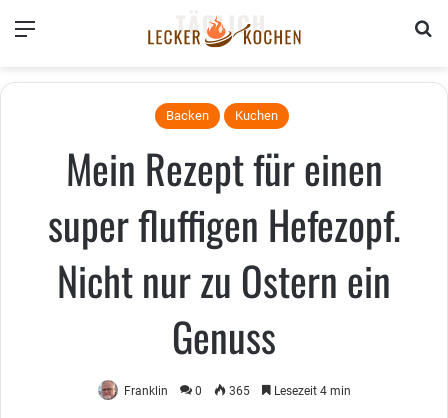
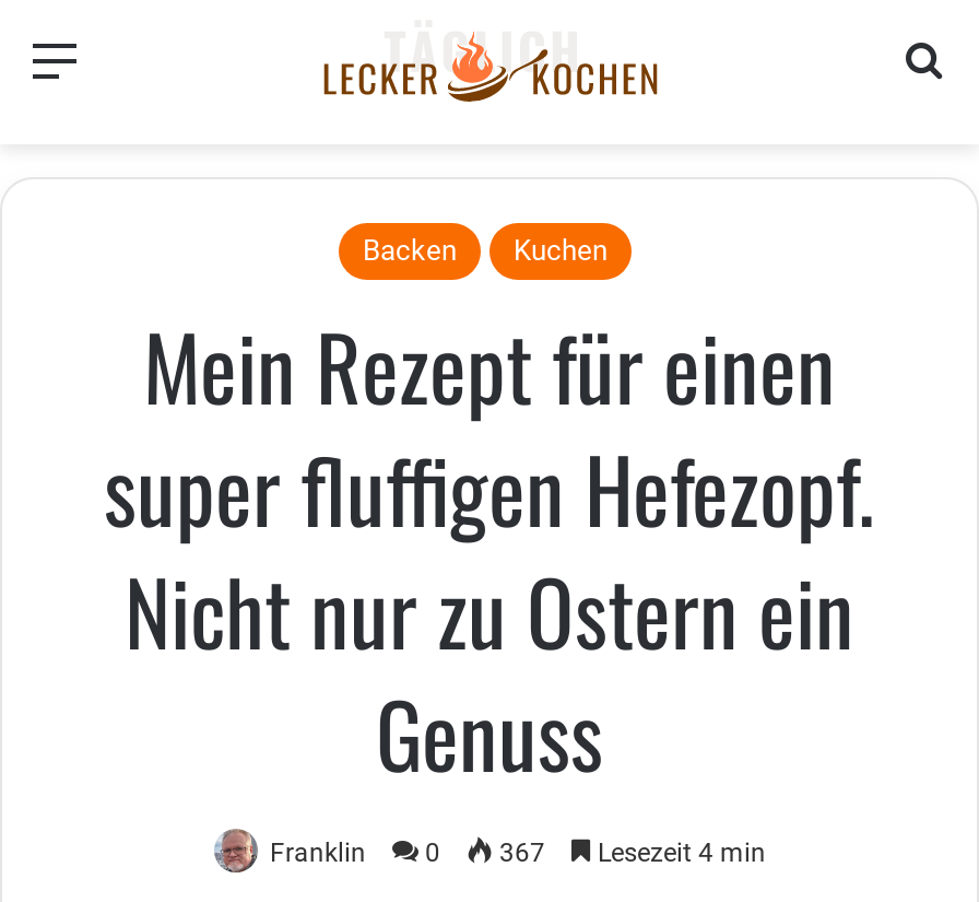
[123,384,350,398] Franklin 0 365 Lesezeit 4 min -> [270,838,766,869] Franklin 0 367 Lesezeit 4 min

